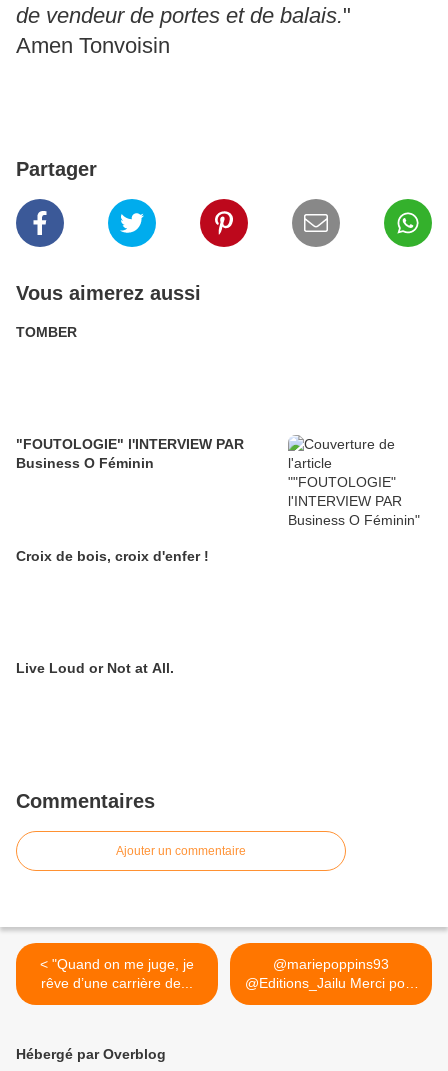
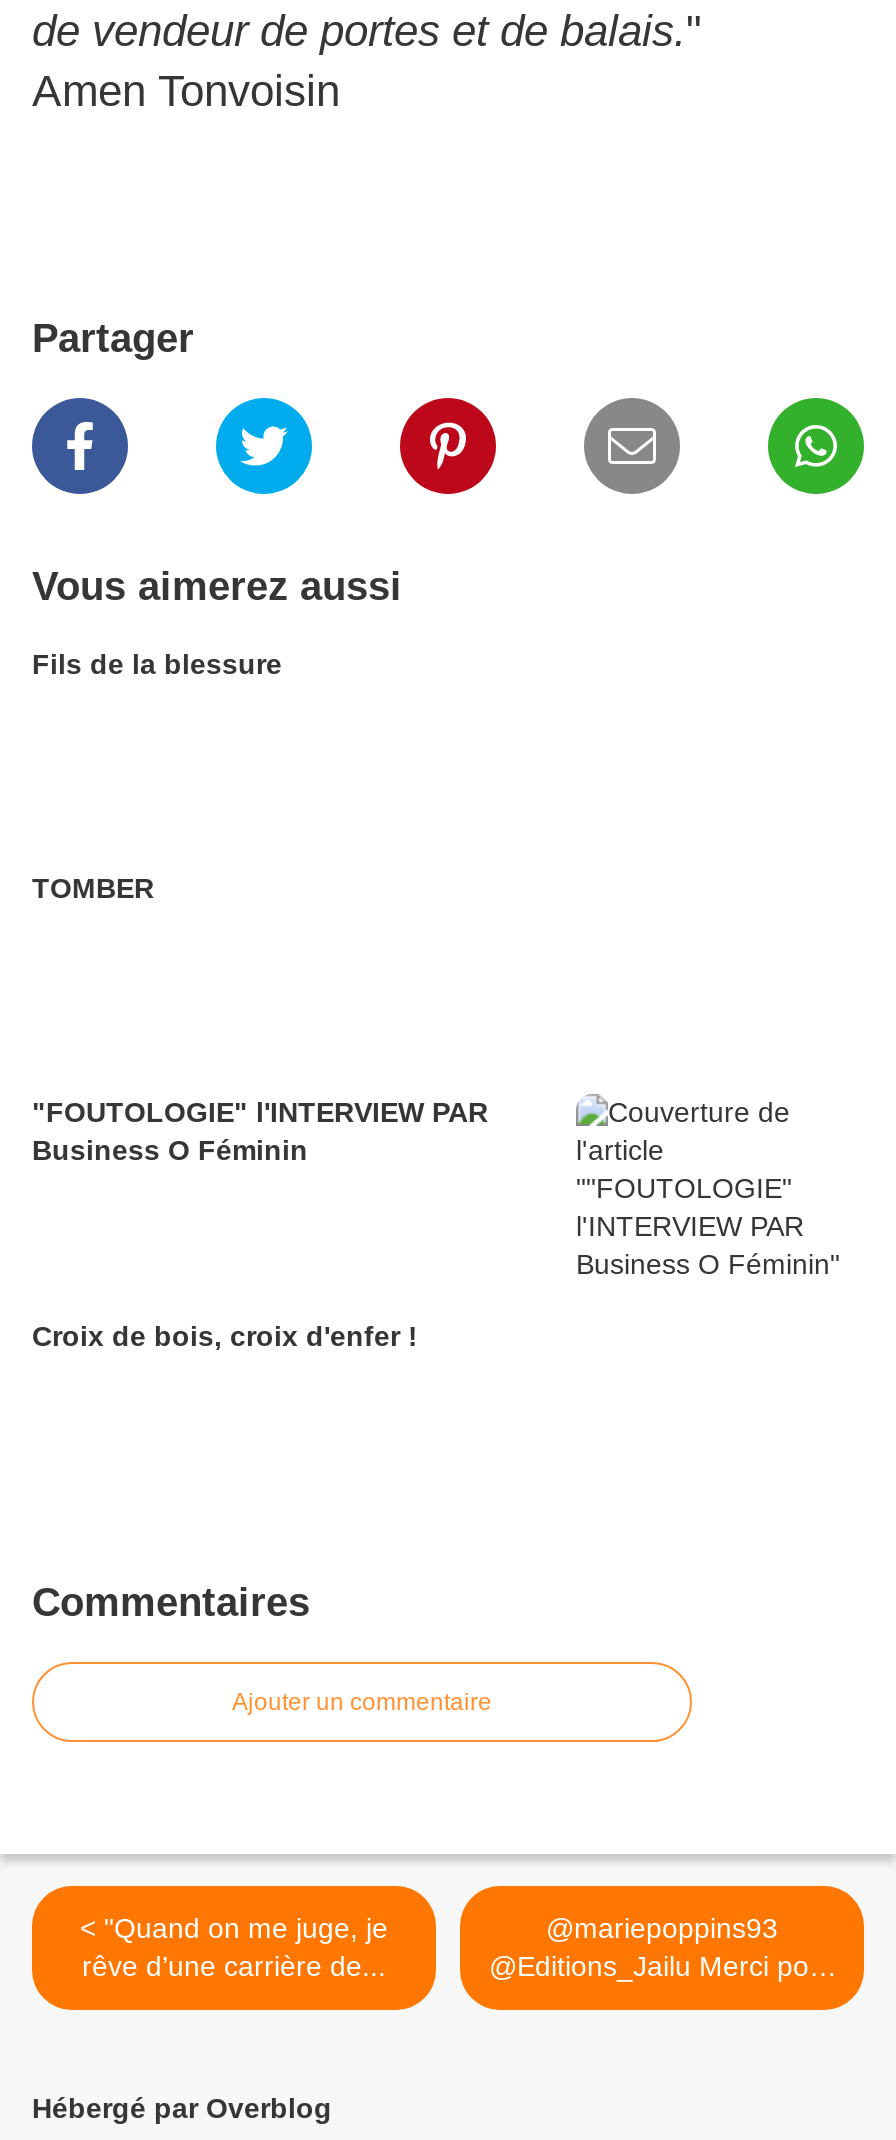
none -> [32,648,282,680] Fils de la blessure
moved [16,324,244,564] -> [32,872,488,1352]: TOMBER | "FOUTOLOGIE" l'INTERVIEW PAR | Business O Féminin | Croix de bois, croix d'enfer !
[16,660,174,676] Live Loud or Not at All. -> none

